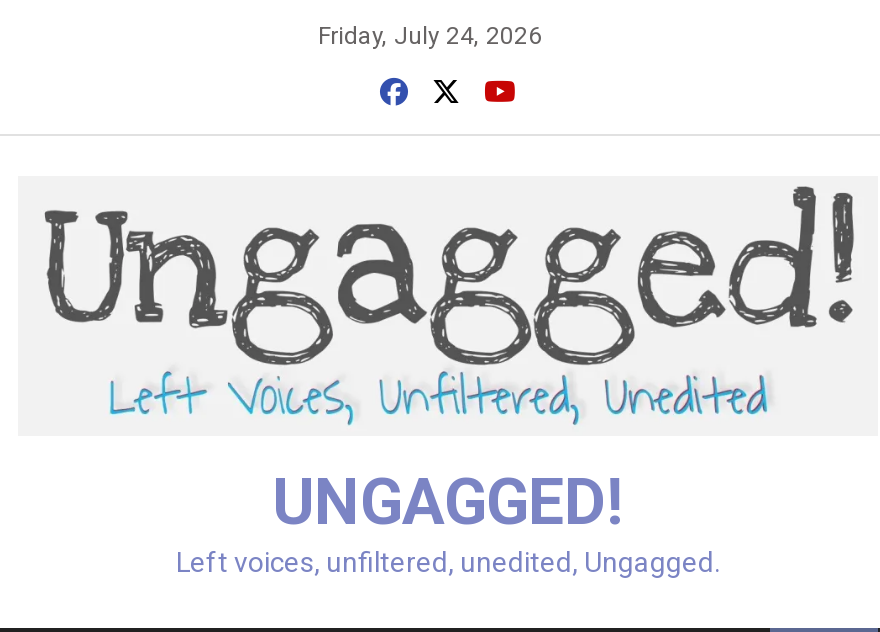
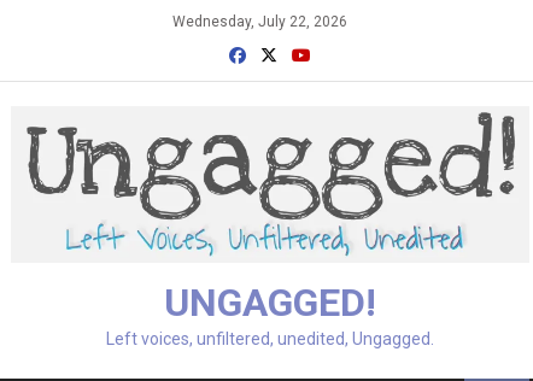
[318,22,542,50] Friday, July 24, 2026 -> [172,13,347,30] Wednesday, July 22, 2026

